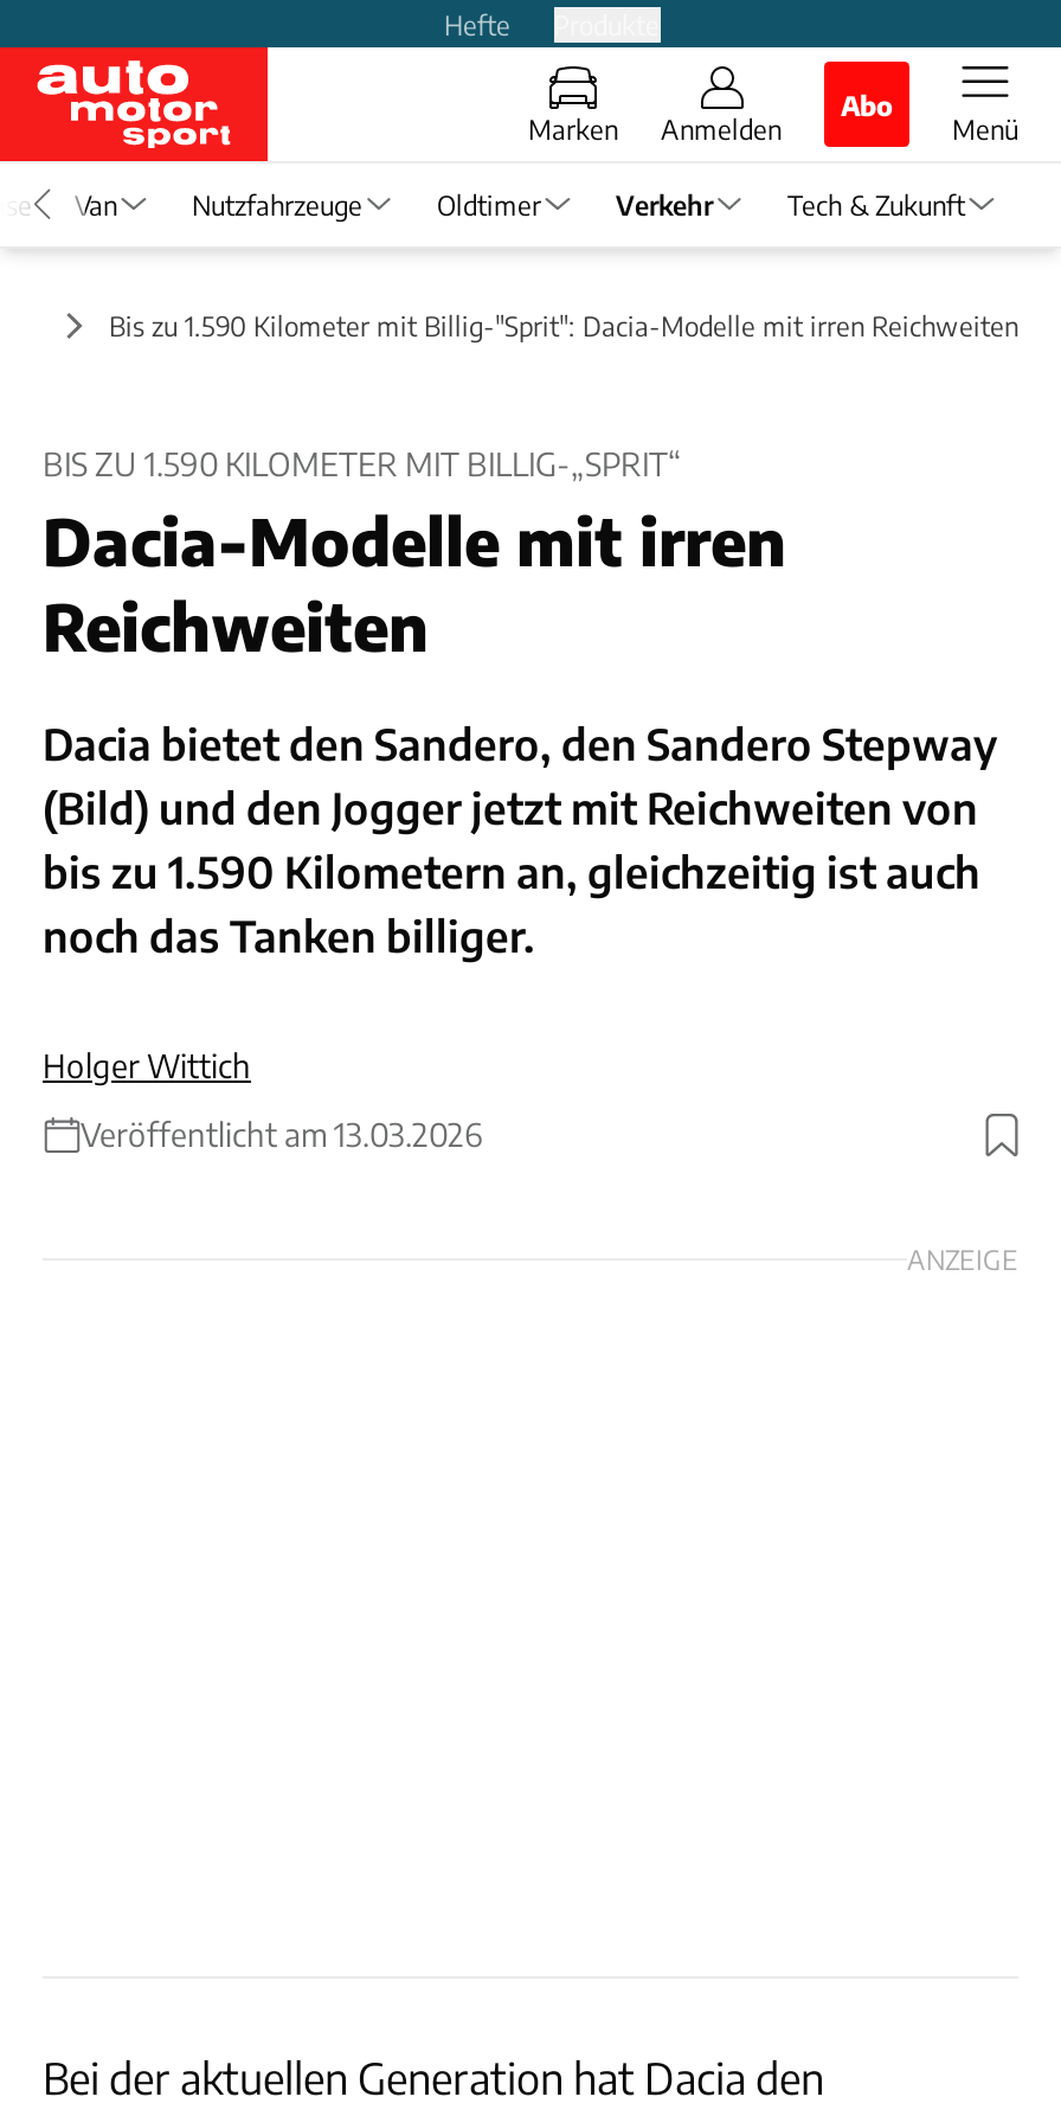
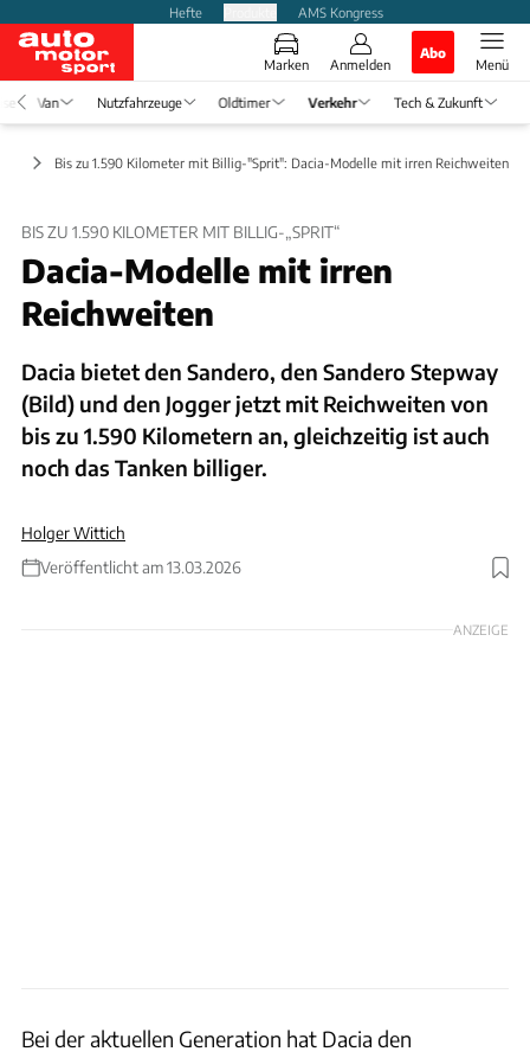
none -> [298,3,383,20] AMS Kongress

